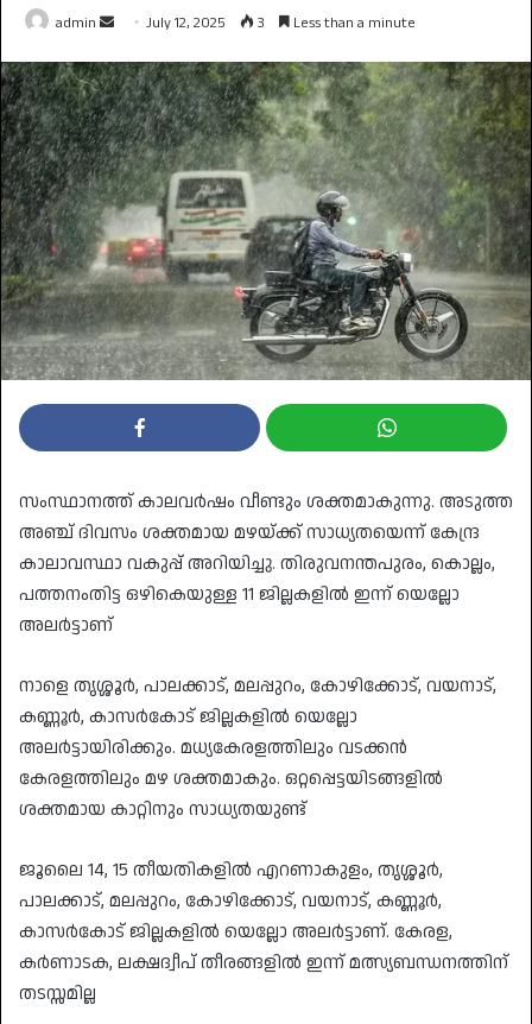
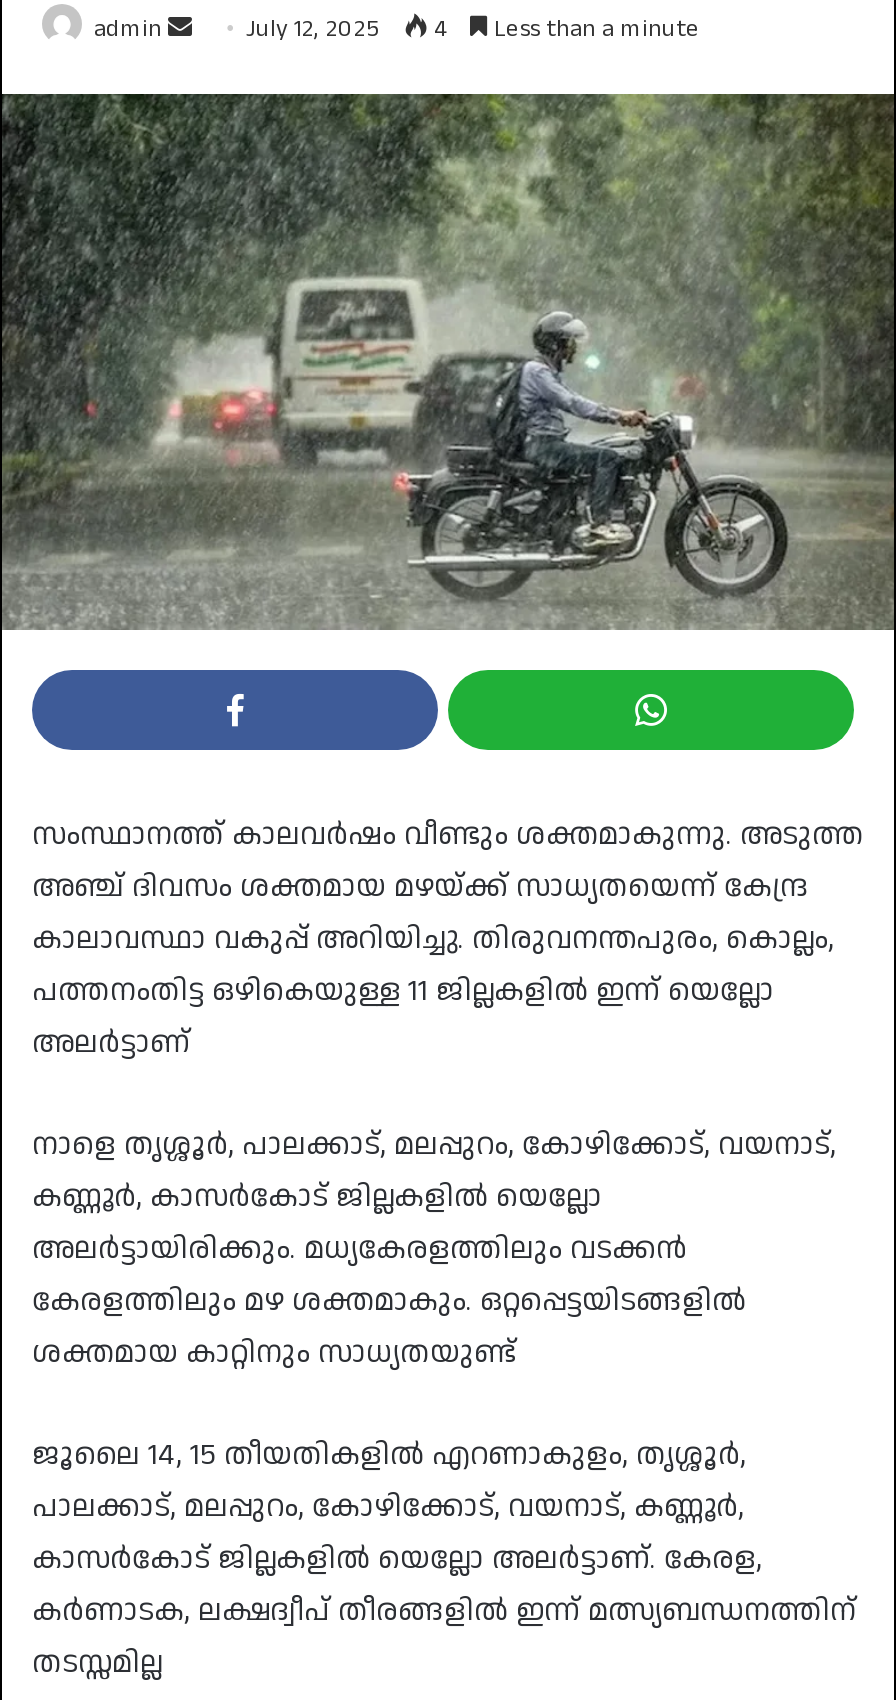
[254,12,265,33] 3 -> [428,11,446,45] 4

